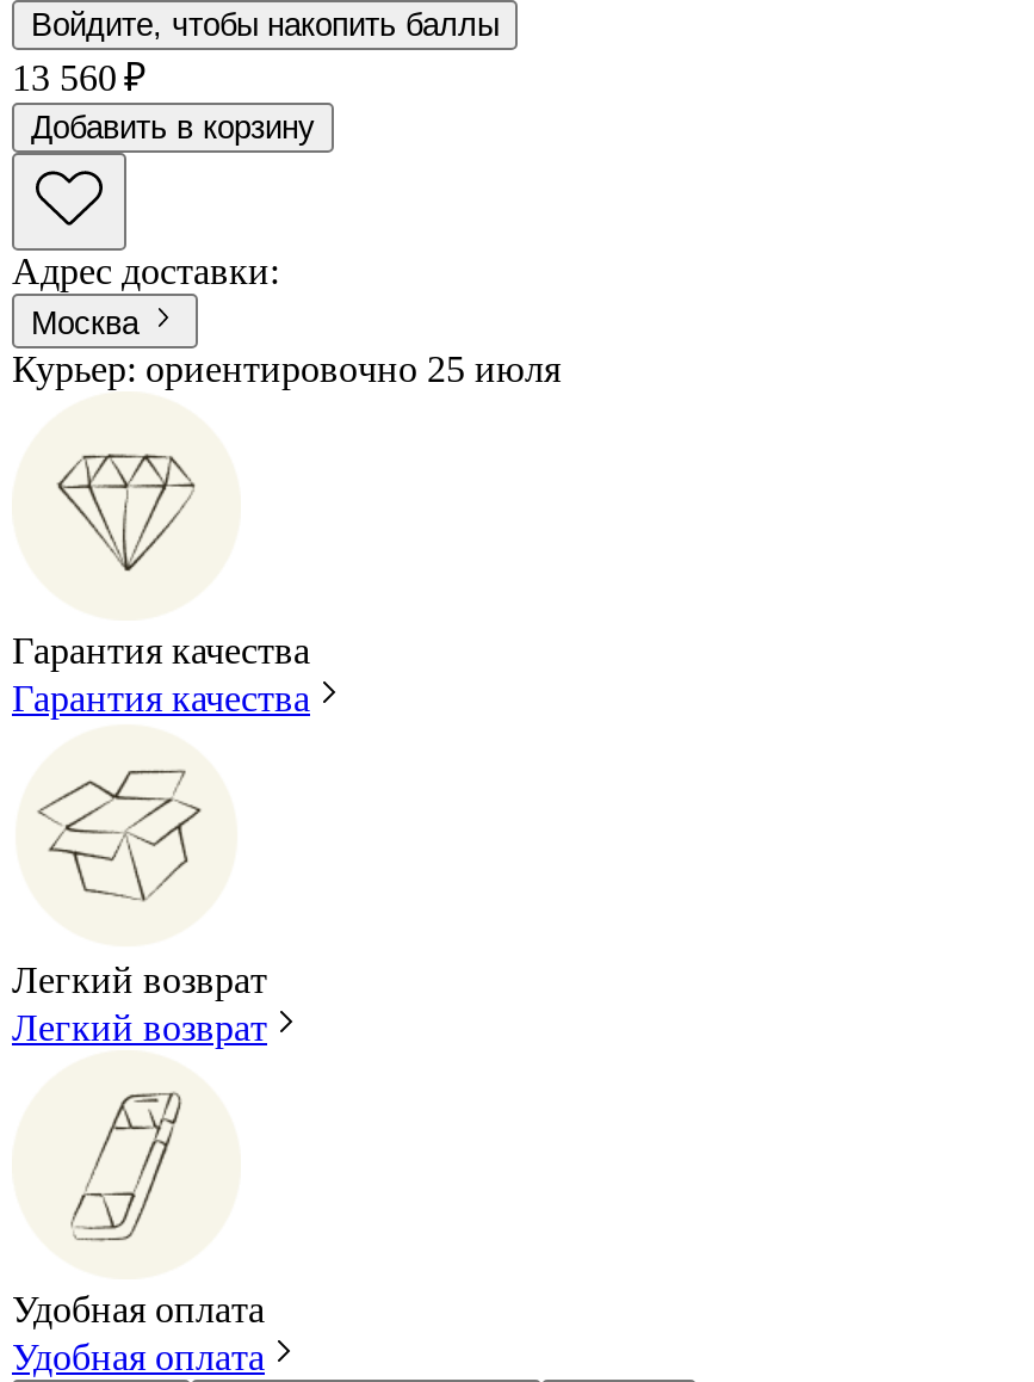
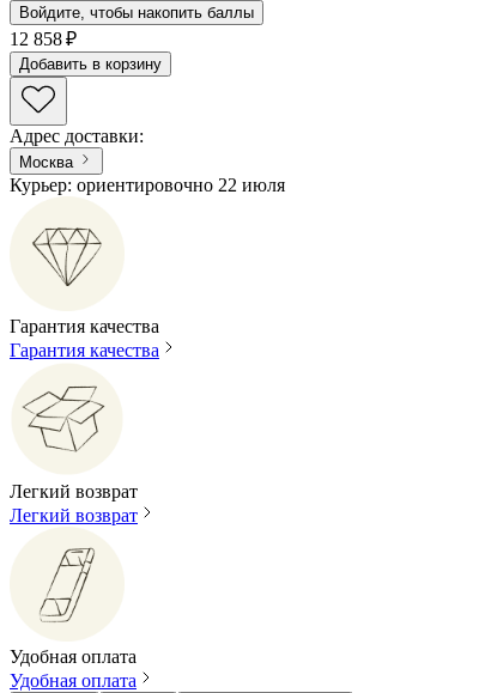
[12,58,145,99] 13 560 ₽ -> [10,29,77,50] 12 858 ₽
[12,348,561,389] Курьер: ориентировочно 25 июля -> [10,175,285,195] Курьер: ориентировочно 22 июля

